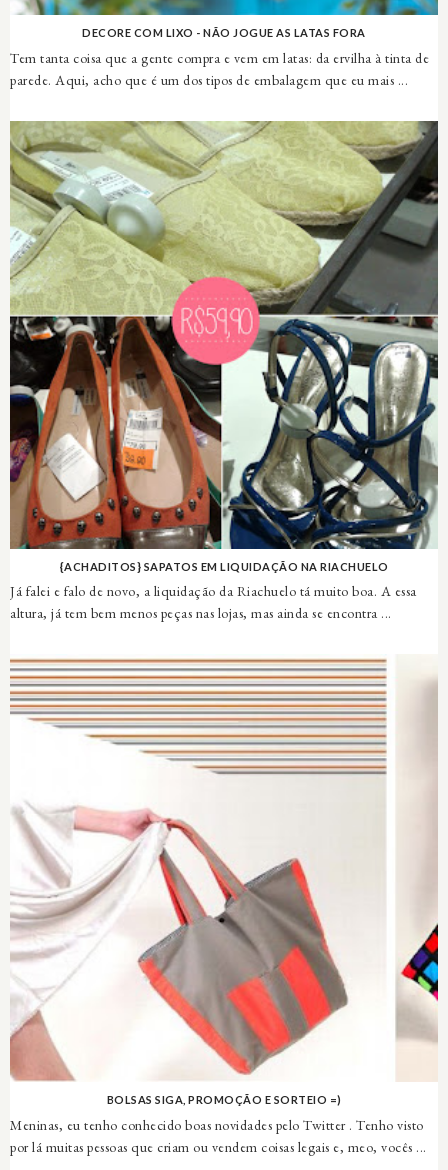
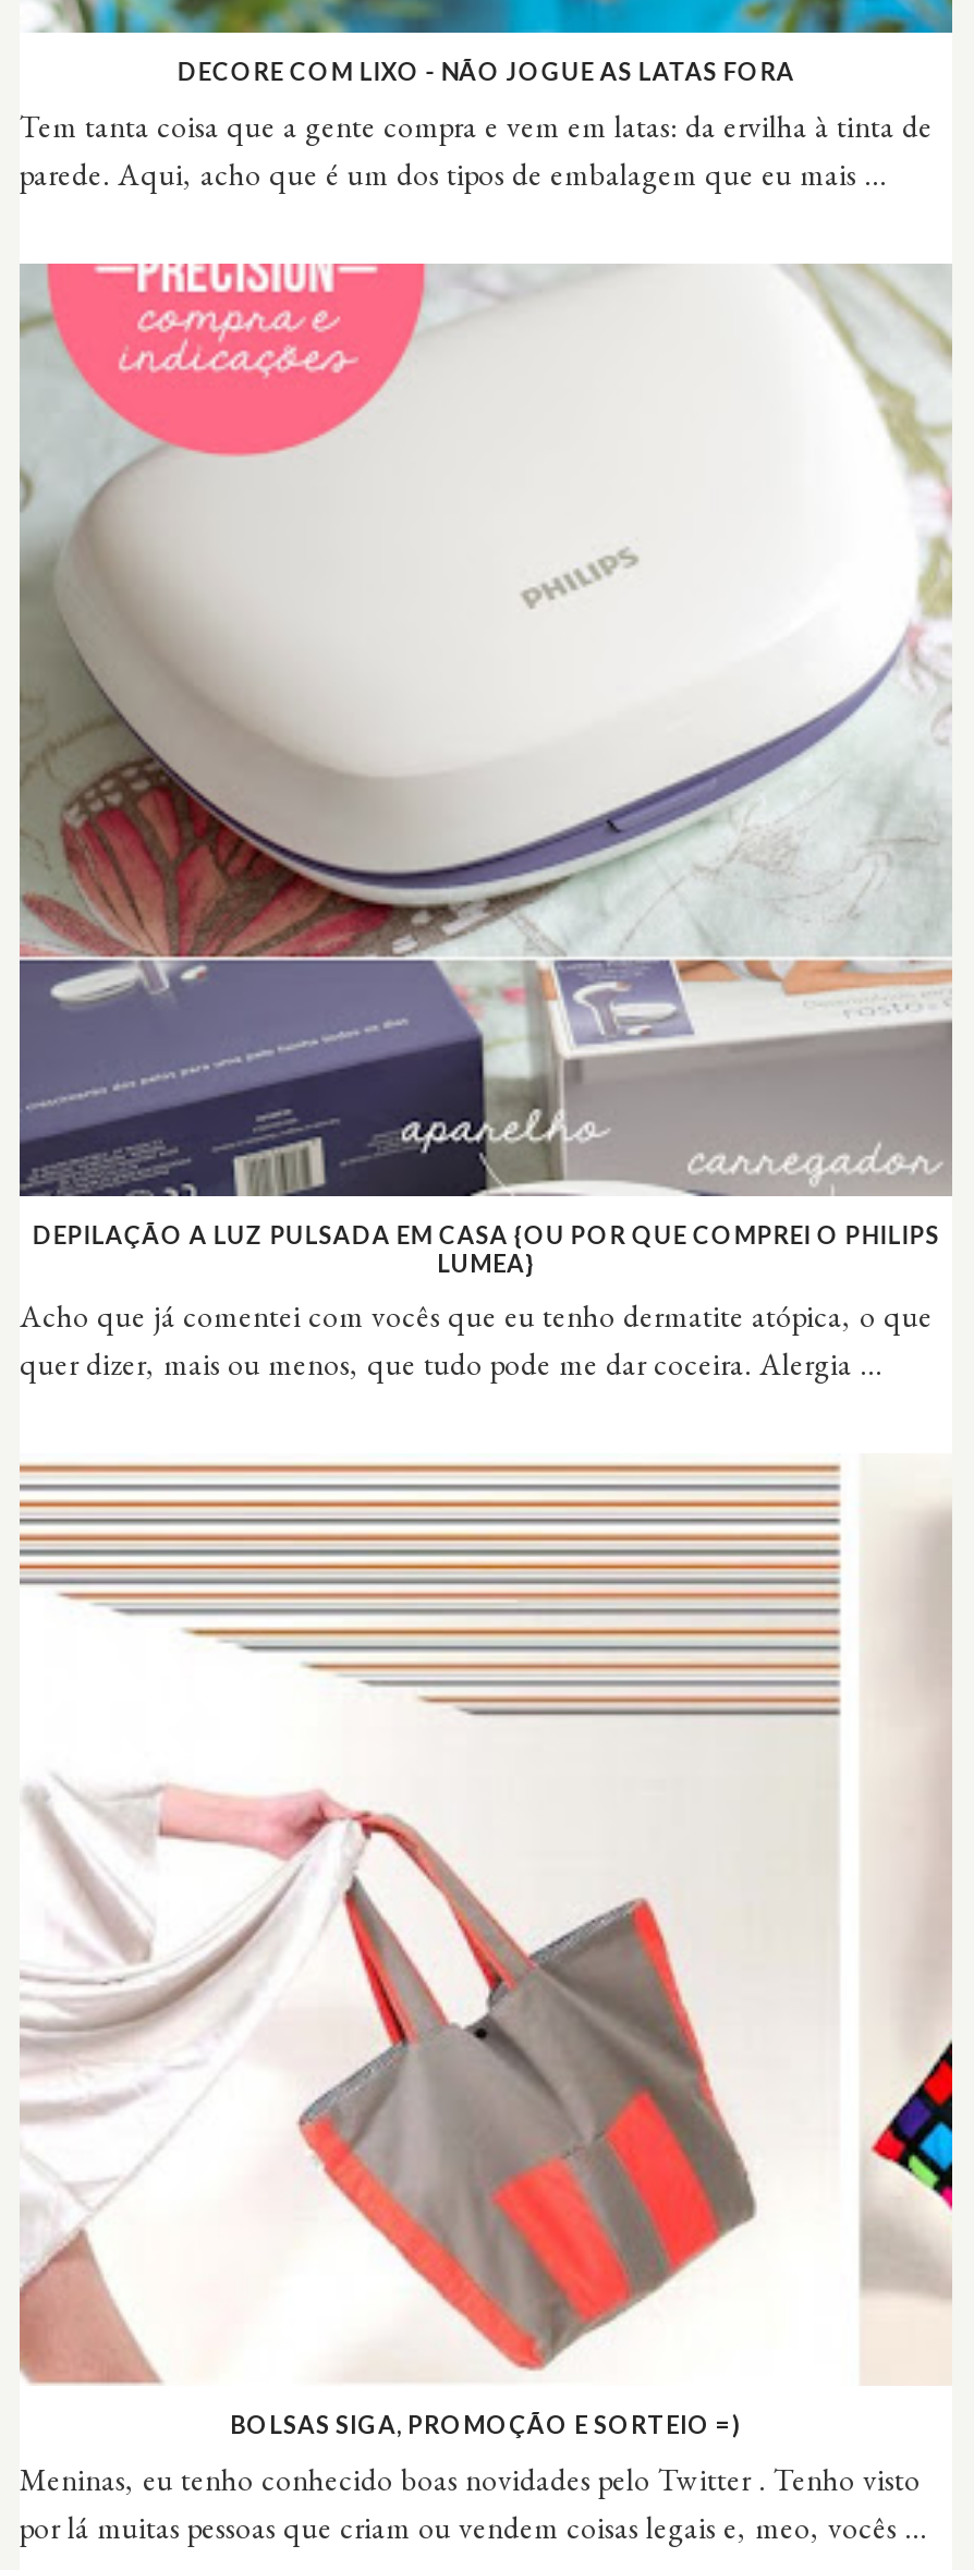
[9,120,439,573] [image] | {ACHADITOS} SAPATOS EM LIQUIDAÇÃO NA RIACHUELO -> [17,261,952,1276] [image] | DEPILAÇÃO A LUZ PULSADA EM CASA {OU POR QUE COMPREI O PHILIPS | LUMEA}
[10,582,416,622] Já falei e falo de novo, a liquidação da Riachuelo tá muito boa. A essa | altura, já tem bem menos peças nas lojas, mas ainda se encontra ... -> [20,1297,933,1384] Acho que já comentei com vocês que eu tenho dermatite atópica, o que | quer dizer, mais ou menos, que tudo pode me dar coceira. Alergia ...

